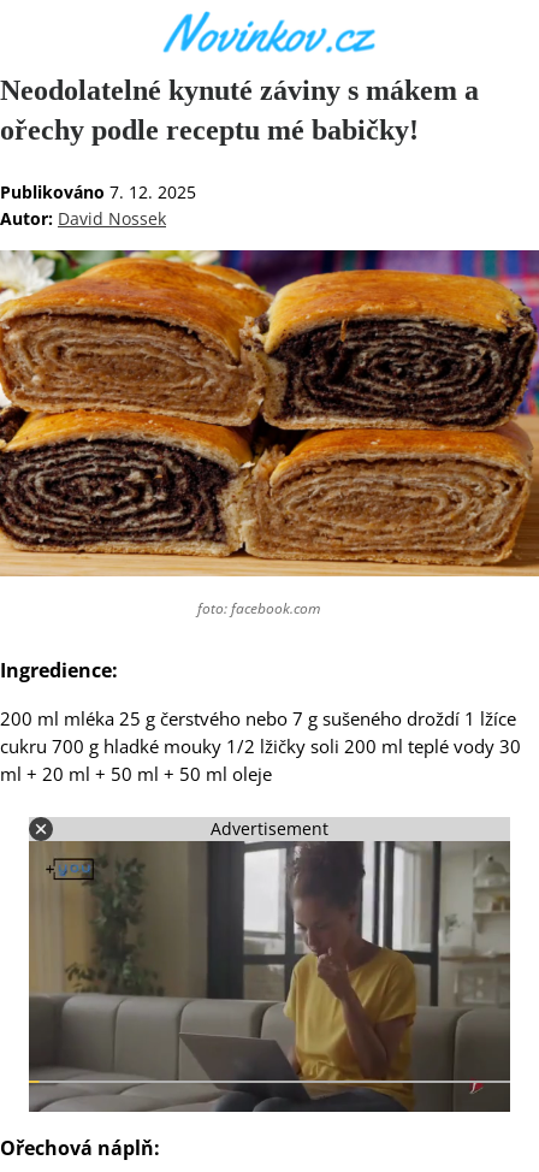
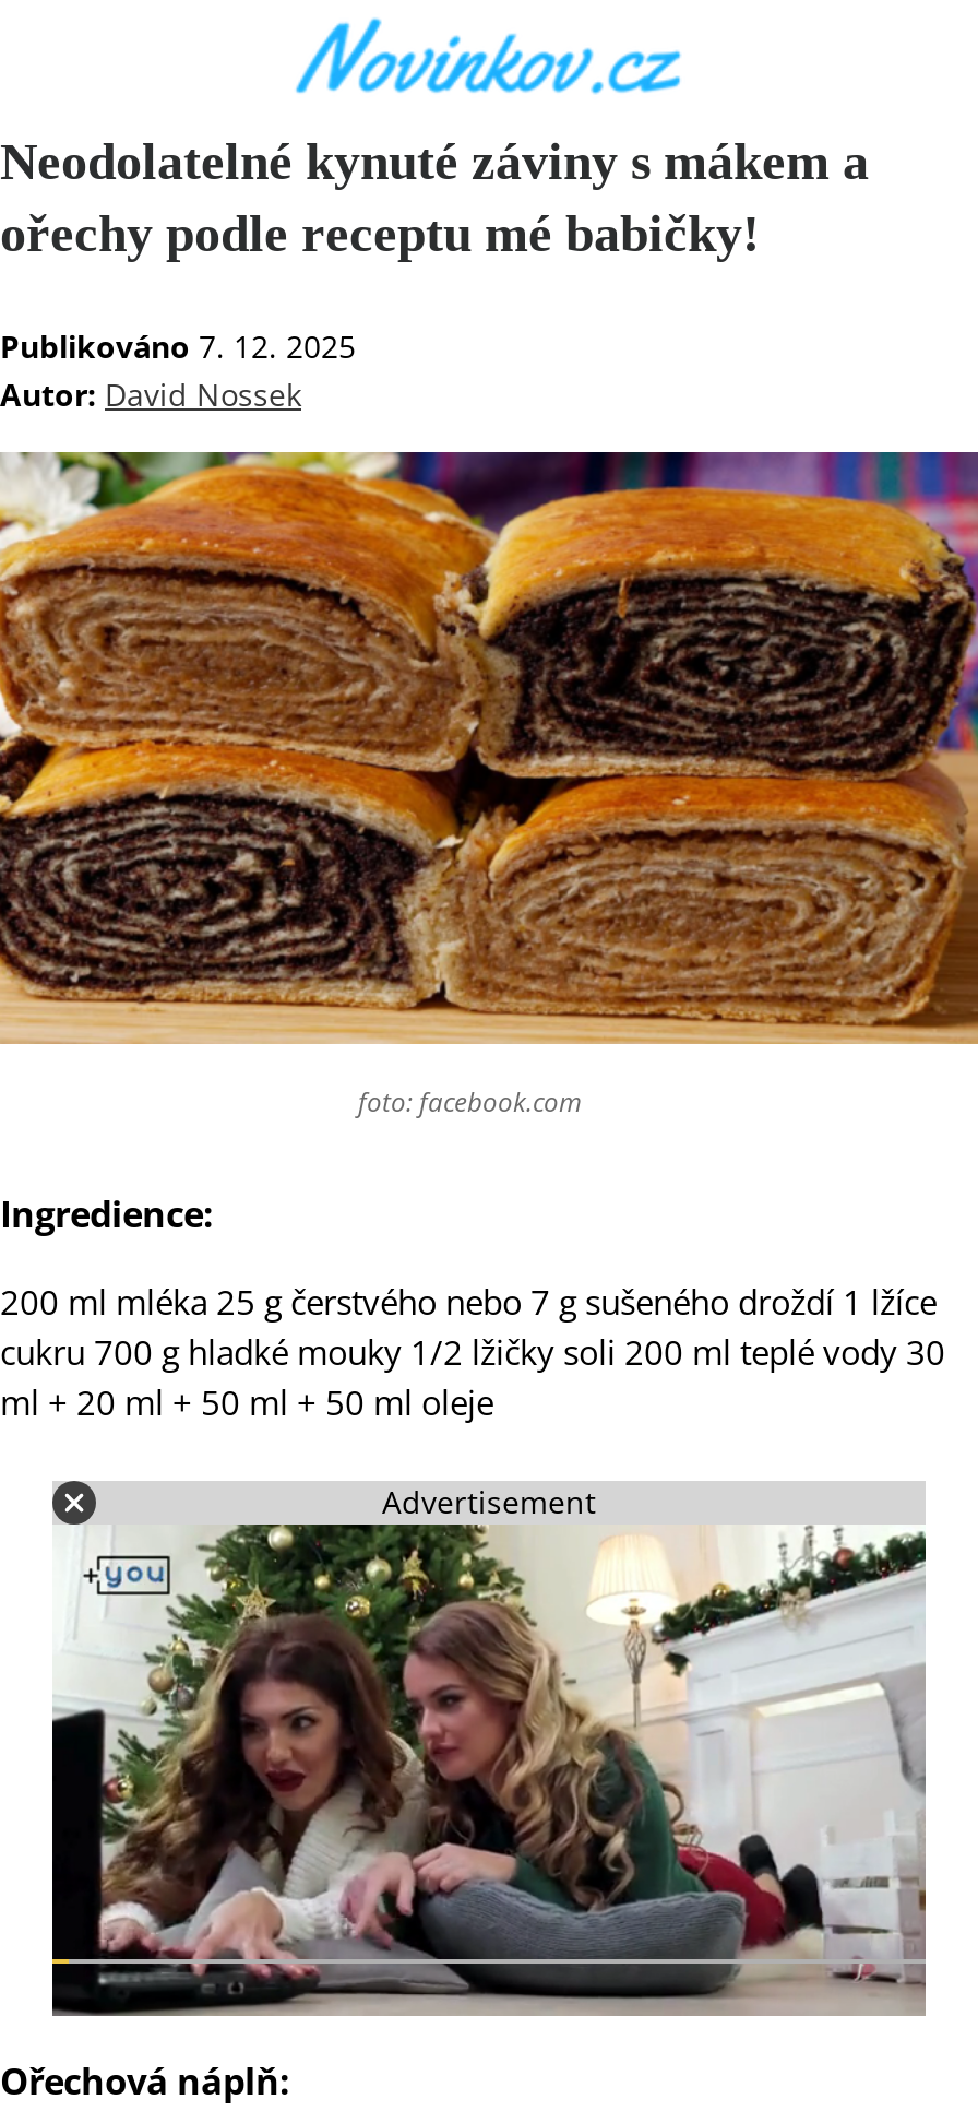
[28,840,511,1112] [image] -> [50,1525,926,2016] [image]

